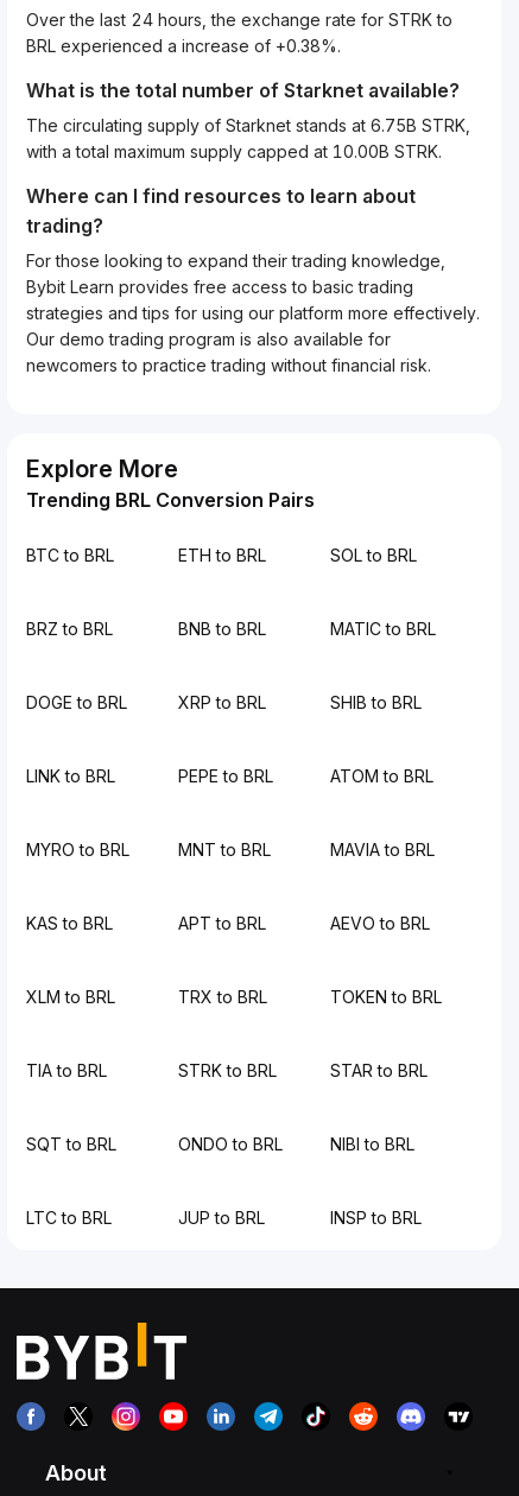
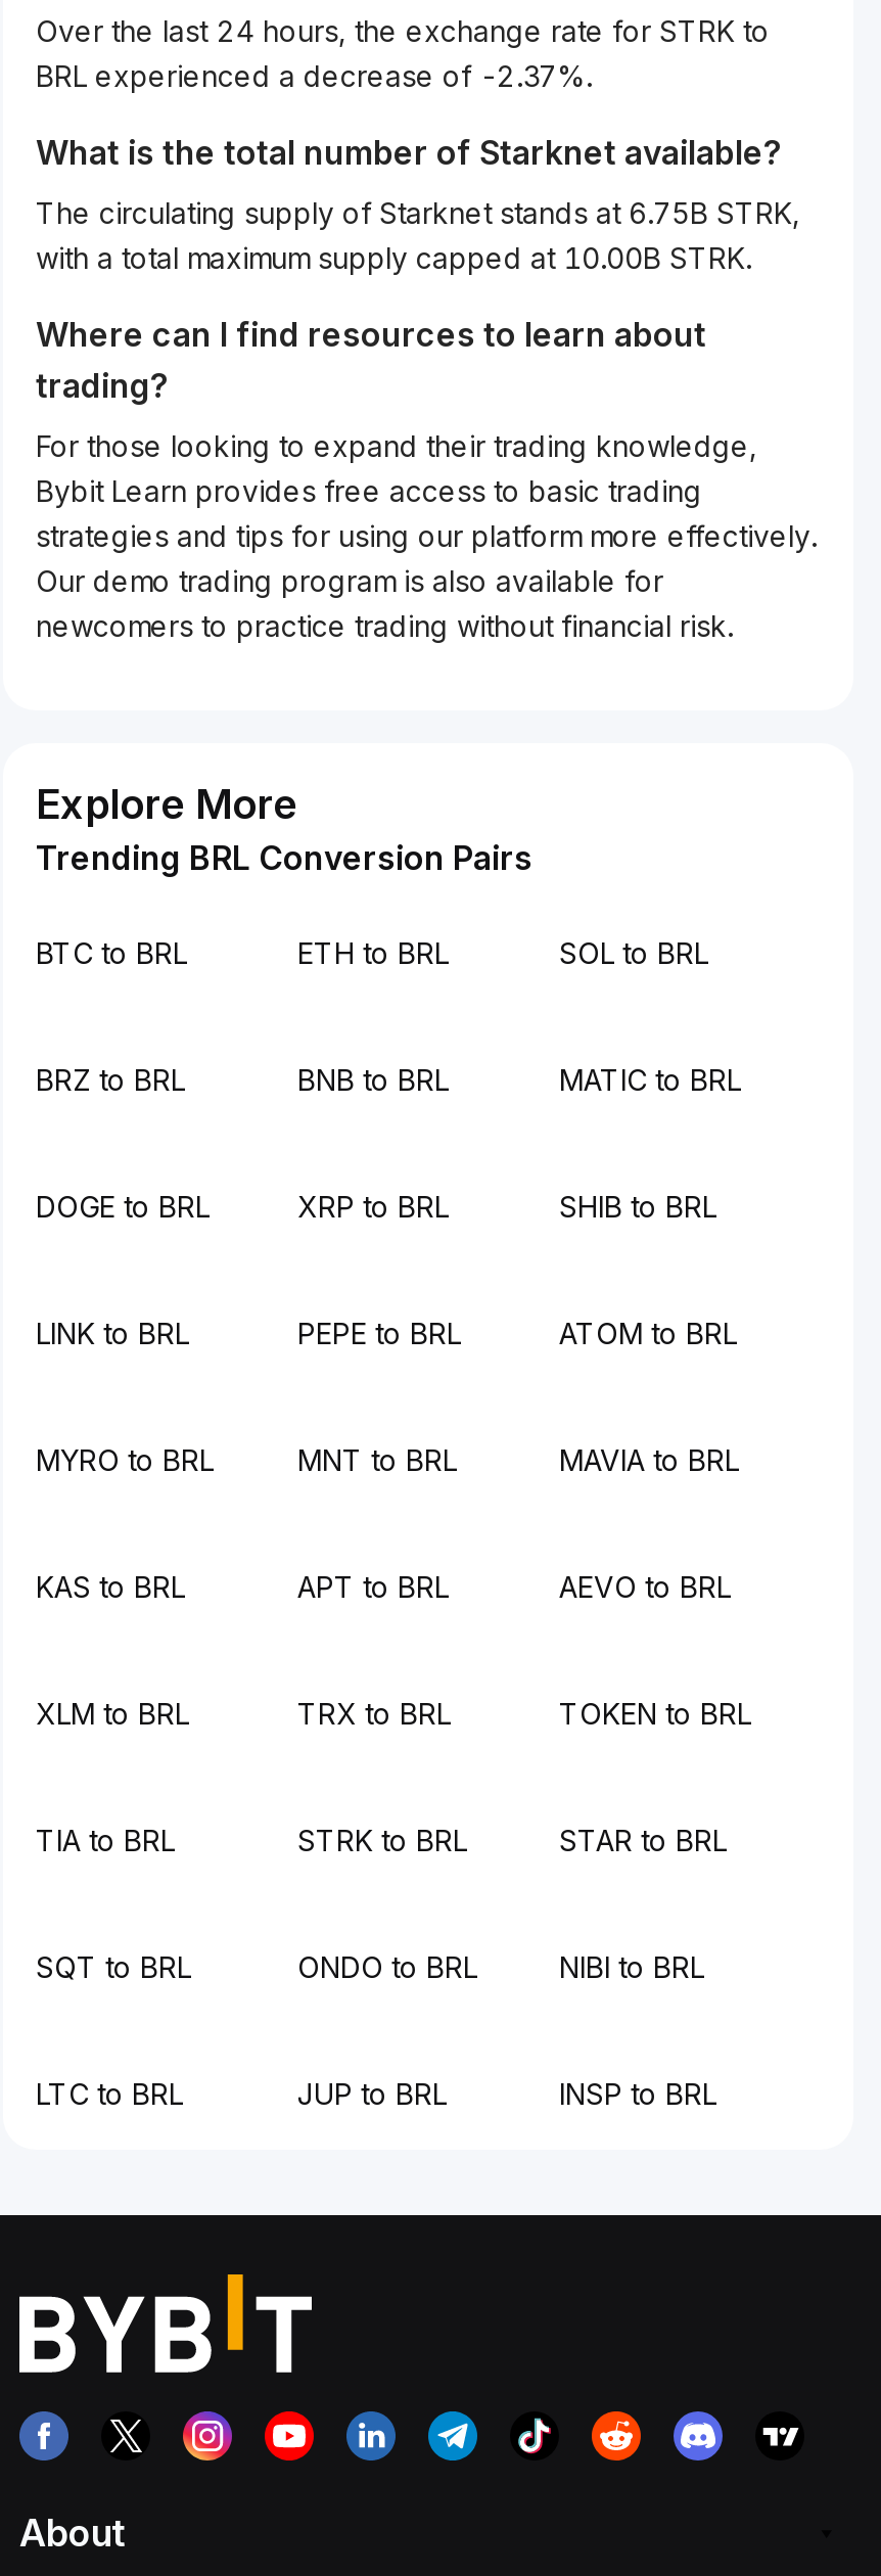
[26,36,341,56] BRL experienced a increase of +0.38%. -> [36,58,592,93] BRL experienced a decrease of -2.37%.

